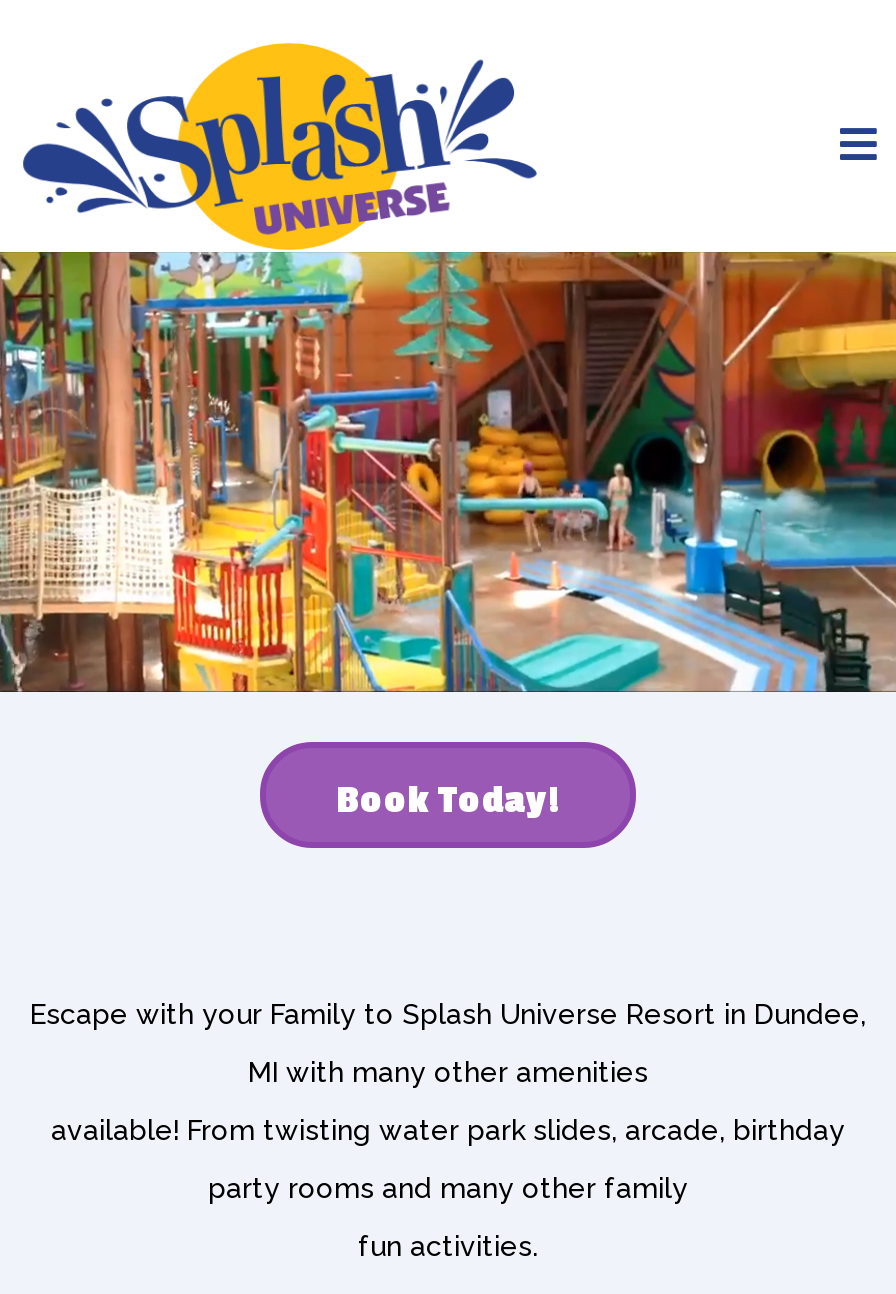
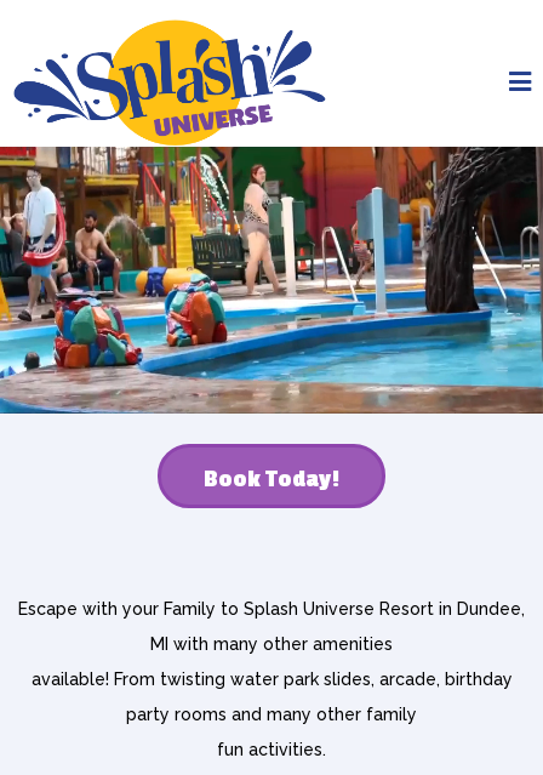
[6,250,890,694] [image] -> [4,146,539,415] [image]

